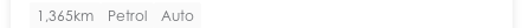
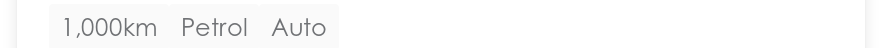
[37,7,194,24] 1,365km Petrol Auto -> [61,12,327,42] 1,000km Petrol Auto

